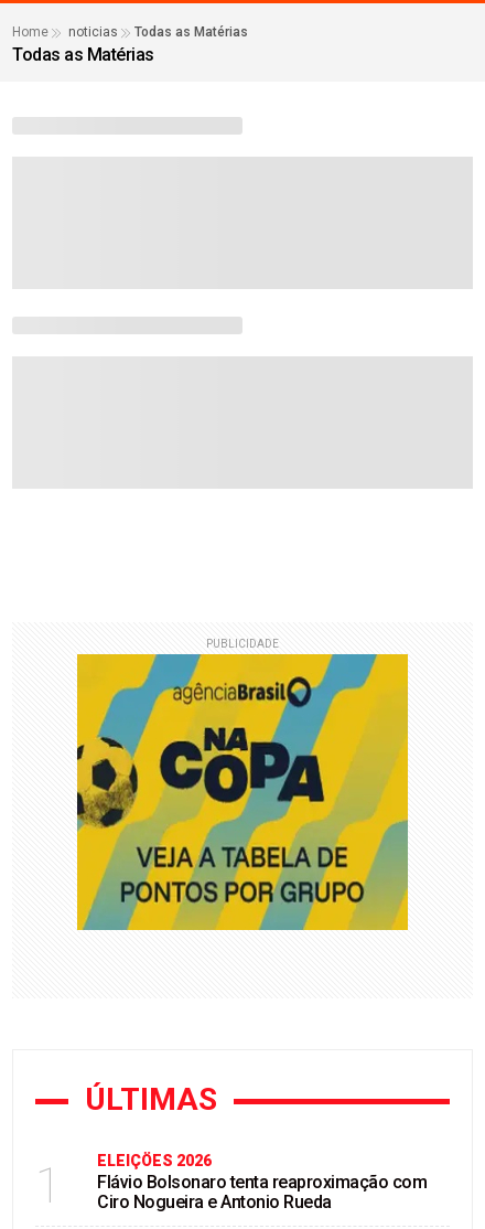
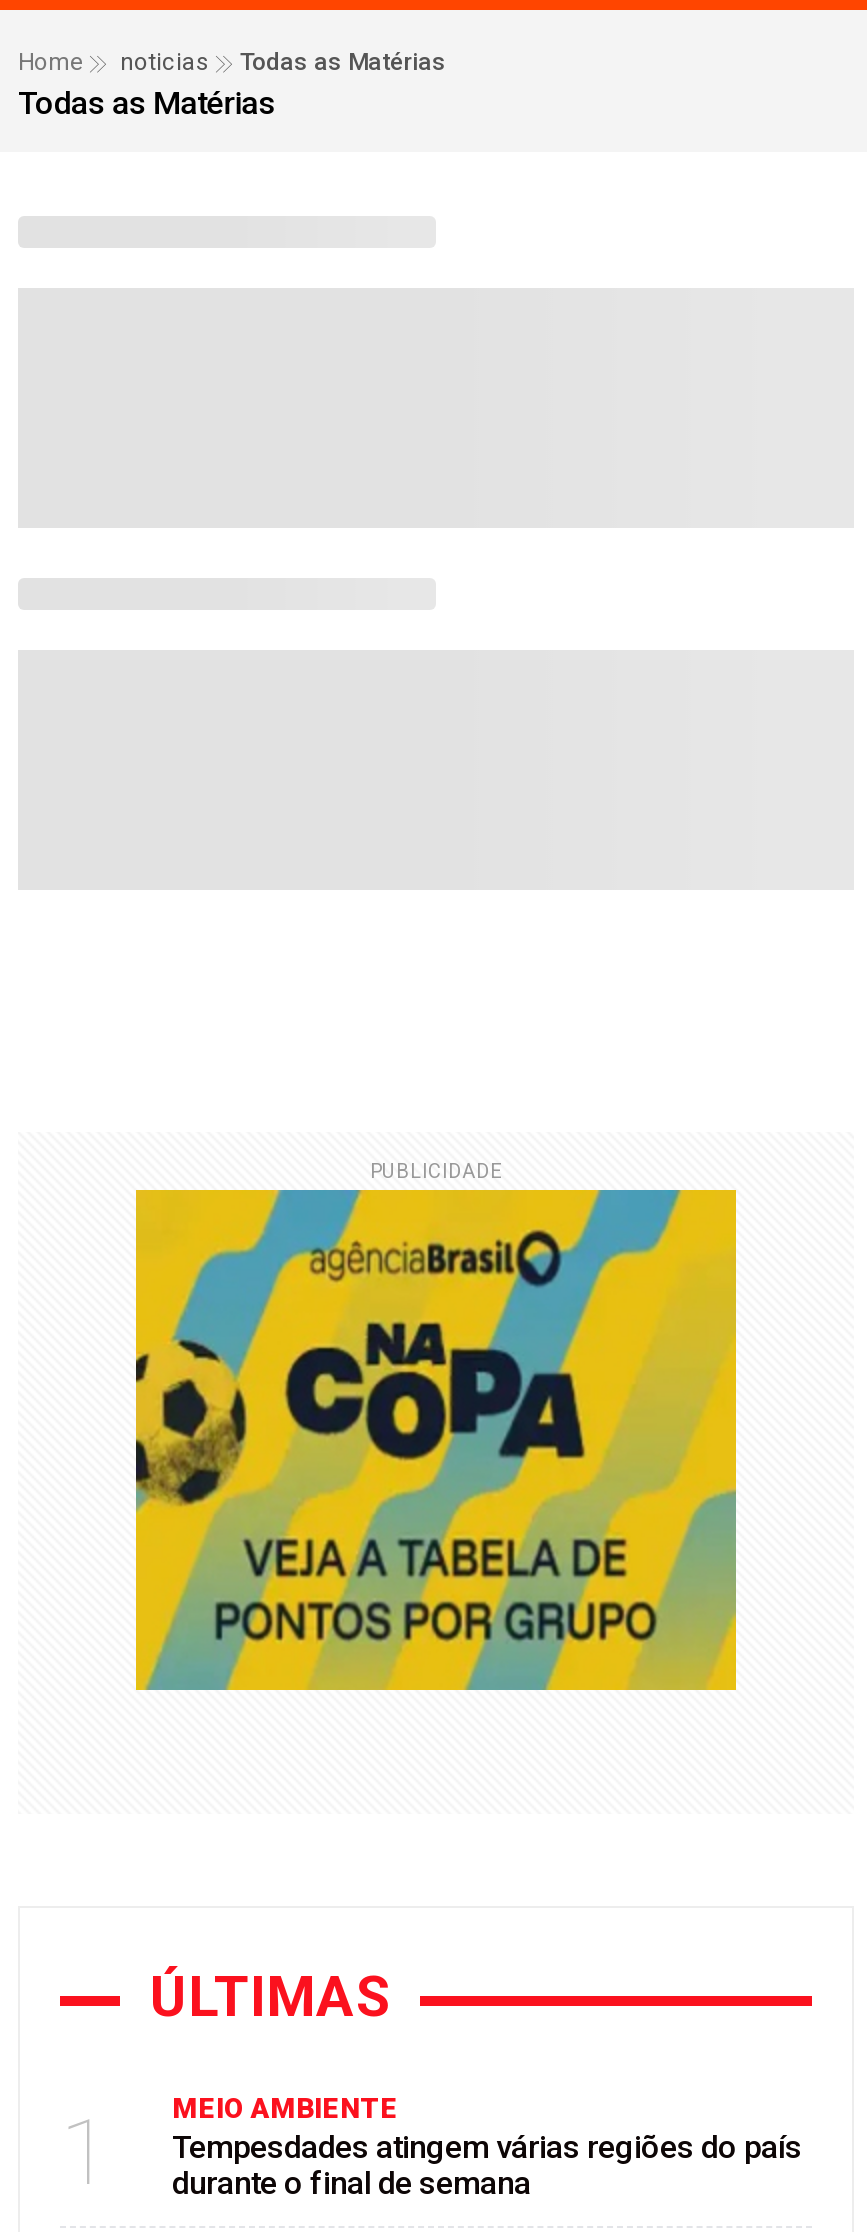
[97,1152,427,1212] ELEIÇÖES 2026 | Flávio Bolsonaro tenta reaproximação com | Ciro Nogueira e Antonio Rueda -> [172,2092,802,2202] MEIO AMBIENTE | Tempesdades atingem várias regiões do país | durante o final de semana

